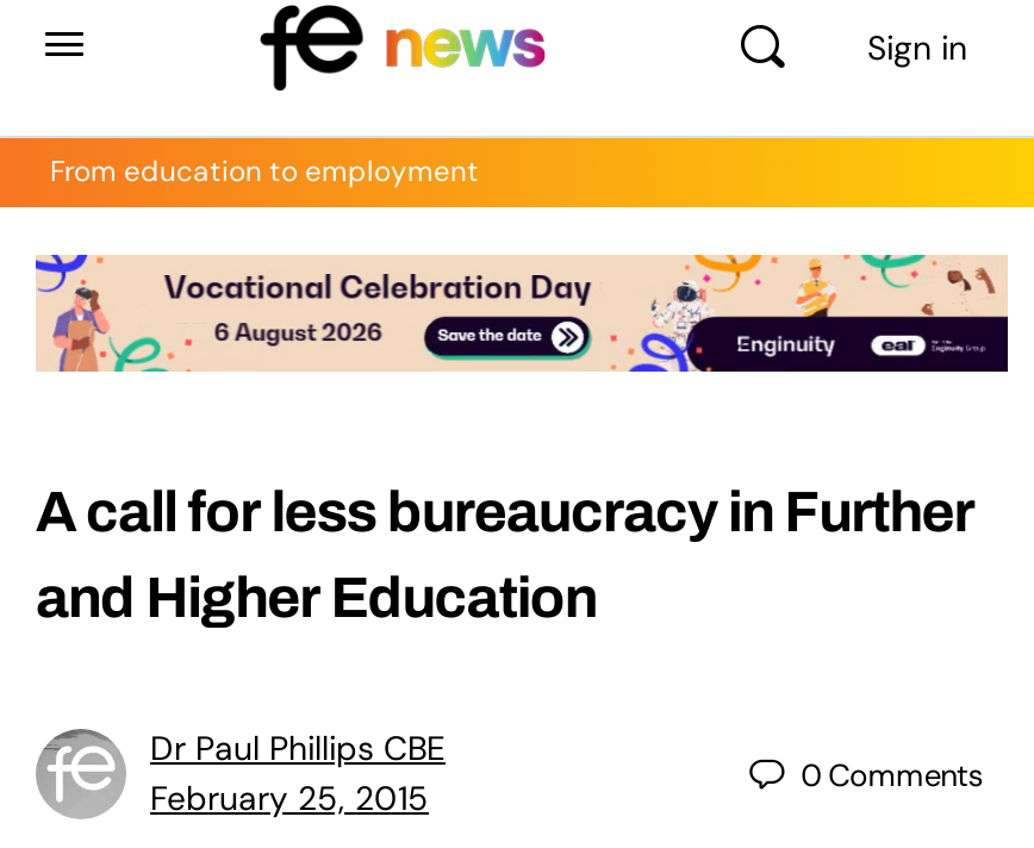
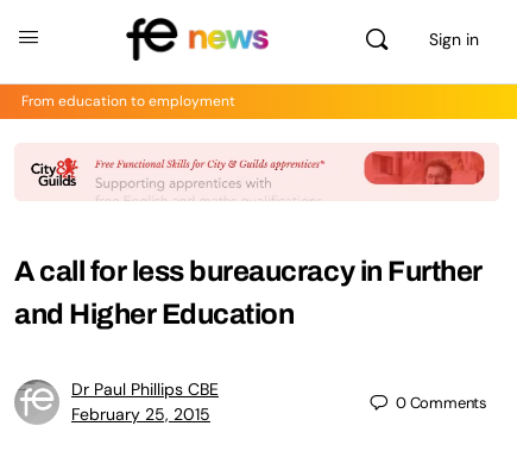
[33,252,1010,374] [image] -> [14,143,499,201] [image]

